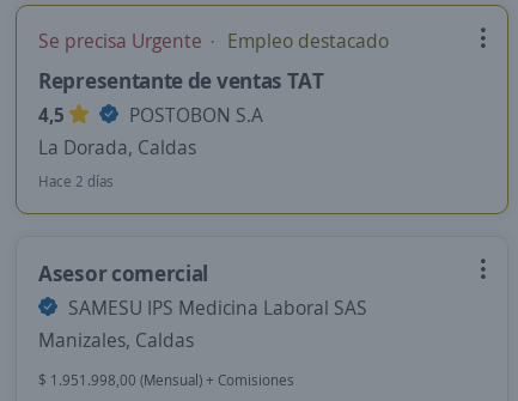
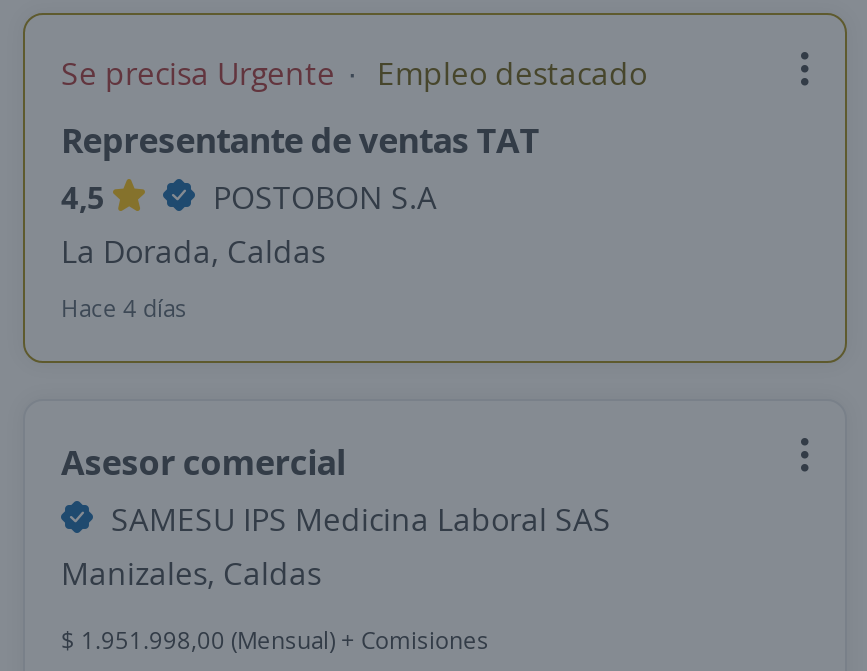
[38,171,114,192] Hace 2 días -> [61,291,187,325] Hace 4 días

